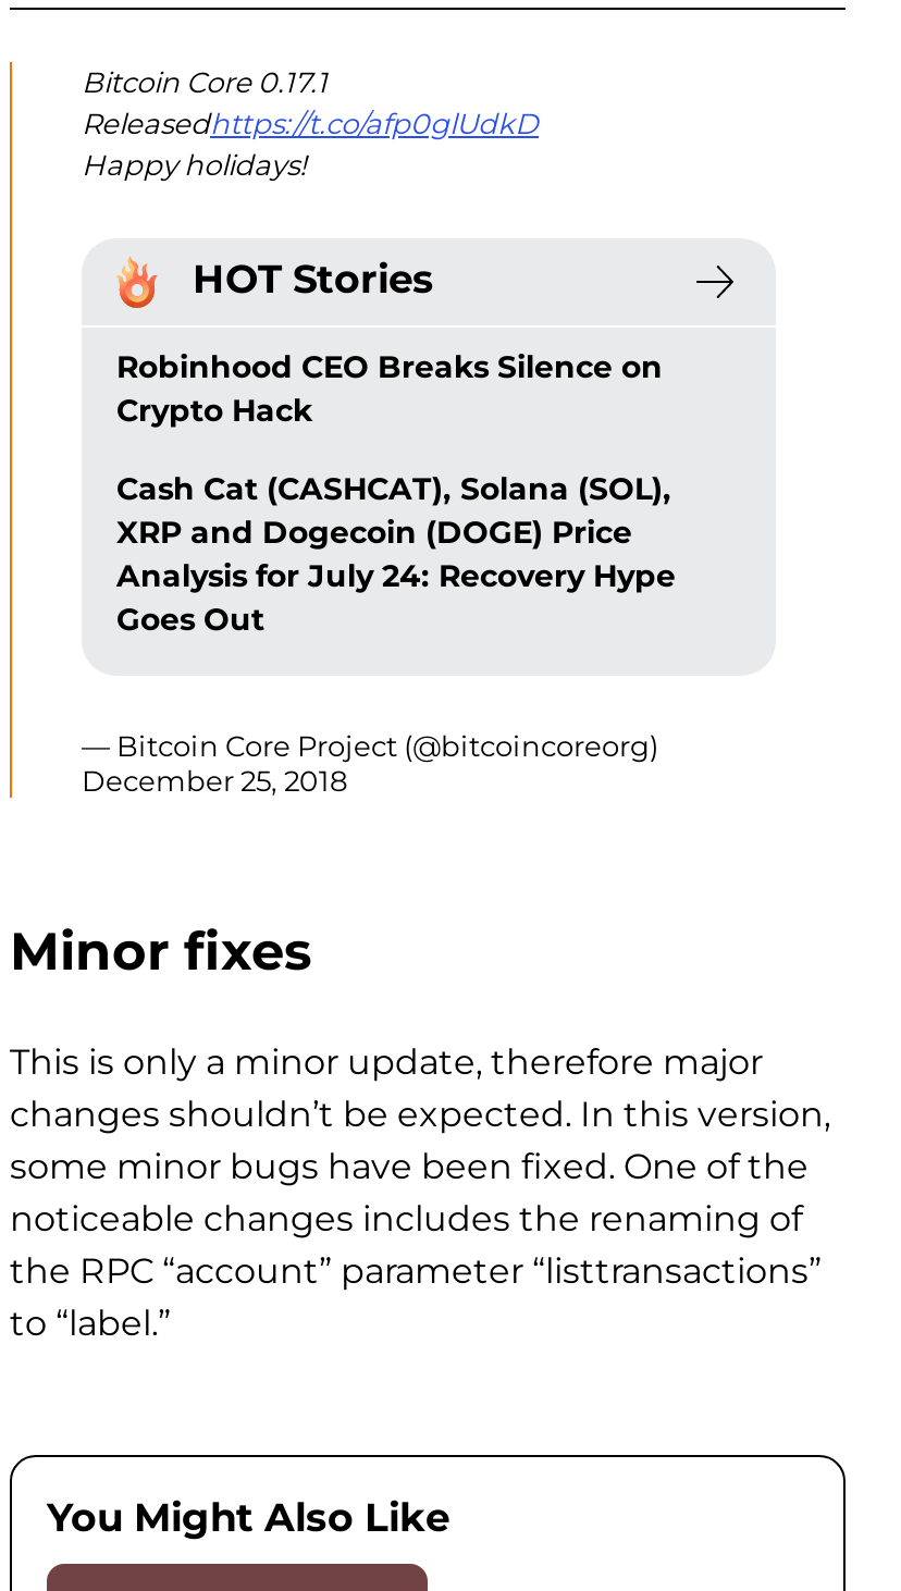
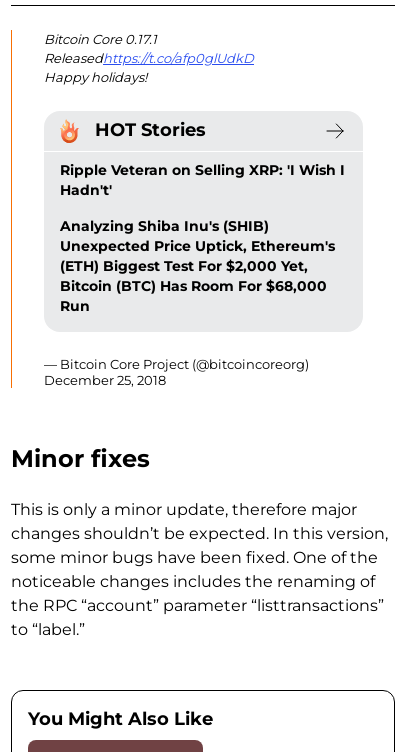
[116,346,663,429] Robinhood CEO Breaks Silence on | Crypto Hack -> [60,161,345,199] Ripple Veteran on Selling XRP: 'I Wish I | Hadn't'
[116,468,676,638] Cash Cat (CASHCAT), Solana (SOL), | XRP and Dogecoin (DOGE) Price | Analysis for July 24: Recovery Hype | Goes Out -> [60,217,335,315] Analyzing Shiba Inu's (SHIB) | Unexpected Price Uptick, Ethereum's | (ETH) Biggest Test For $2,000 Yet, | Bitcoin (BTC) Has Room For $68,000 | Run

